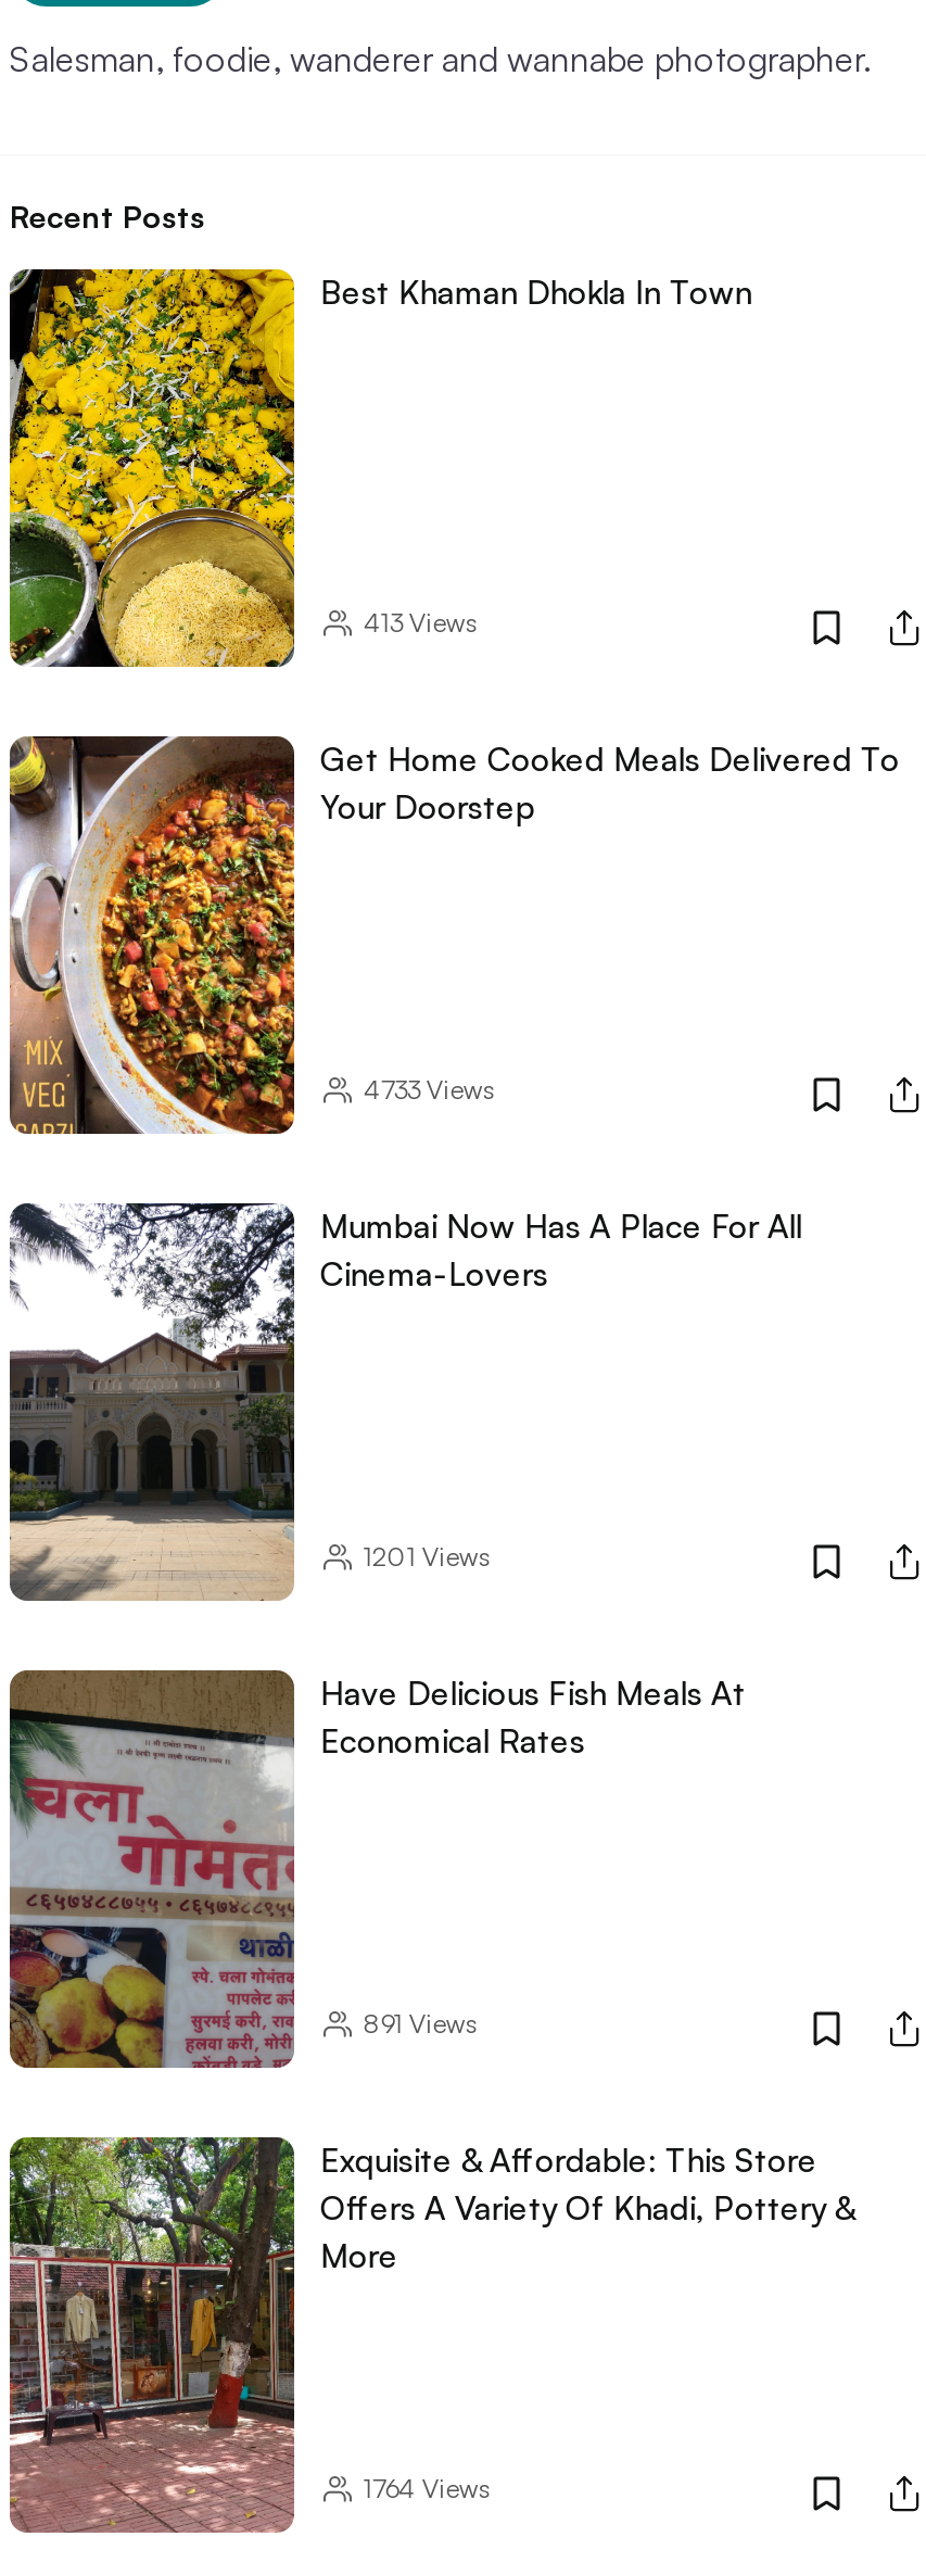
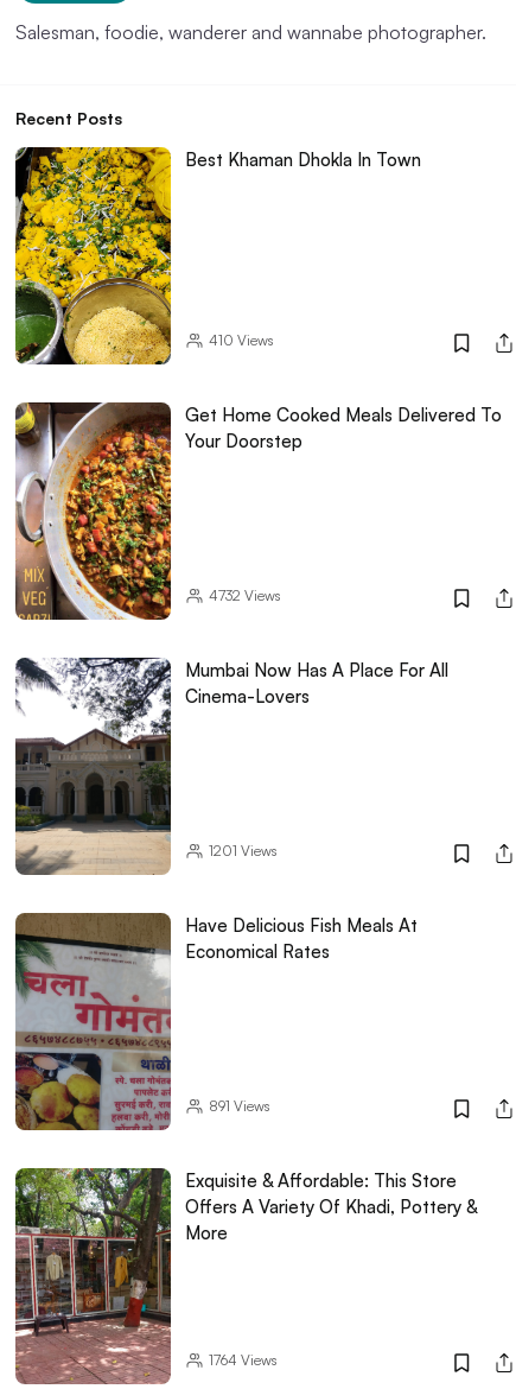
[363,606,476,638] 413Views -> [209,331,274,349] 410Views
[363,1073,494,1105] 4733Views -> [209,586,281,604] 4732Views

